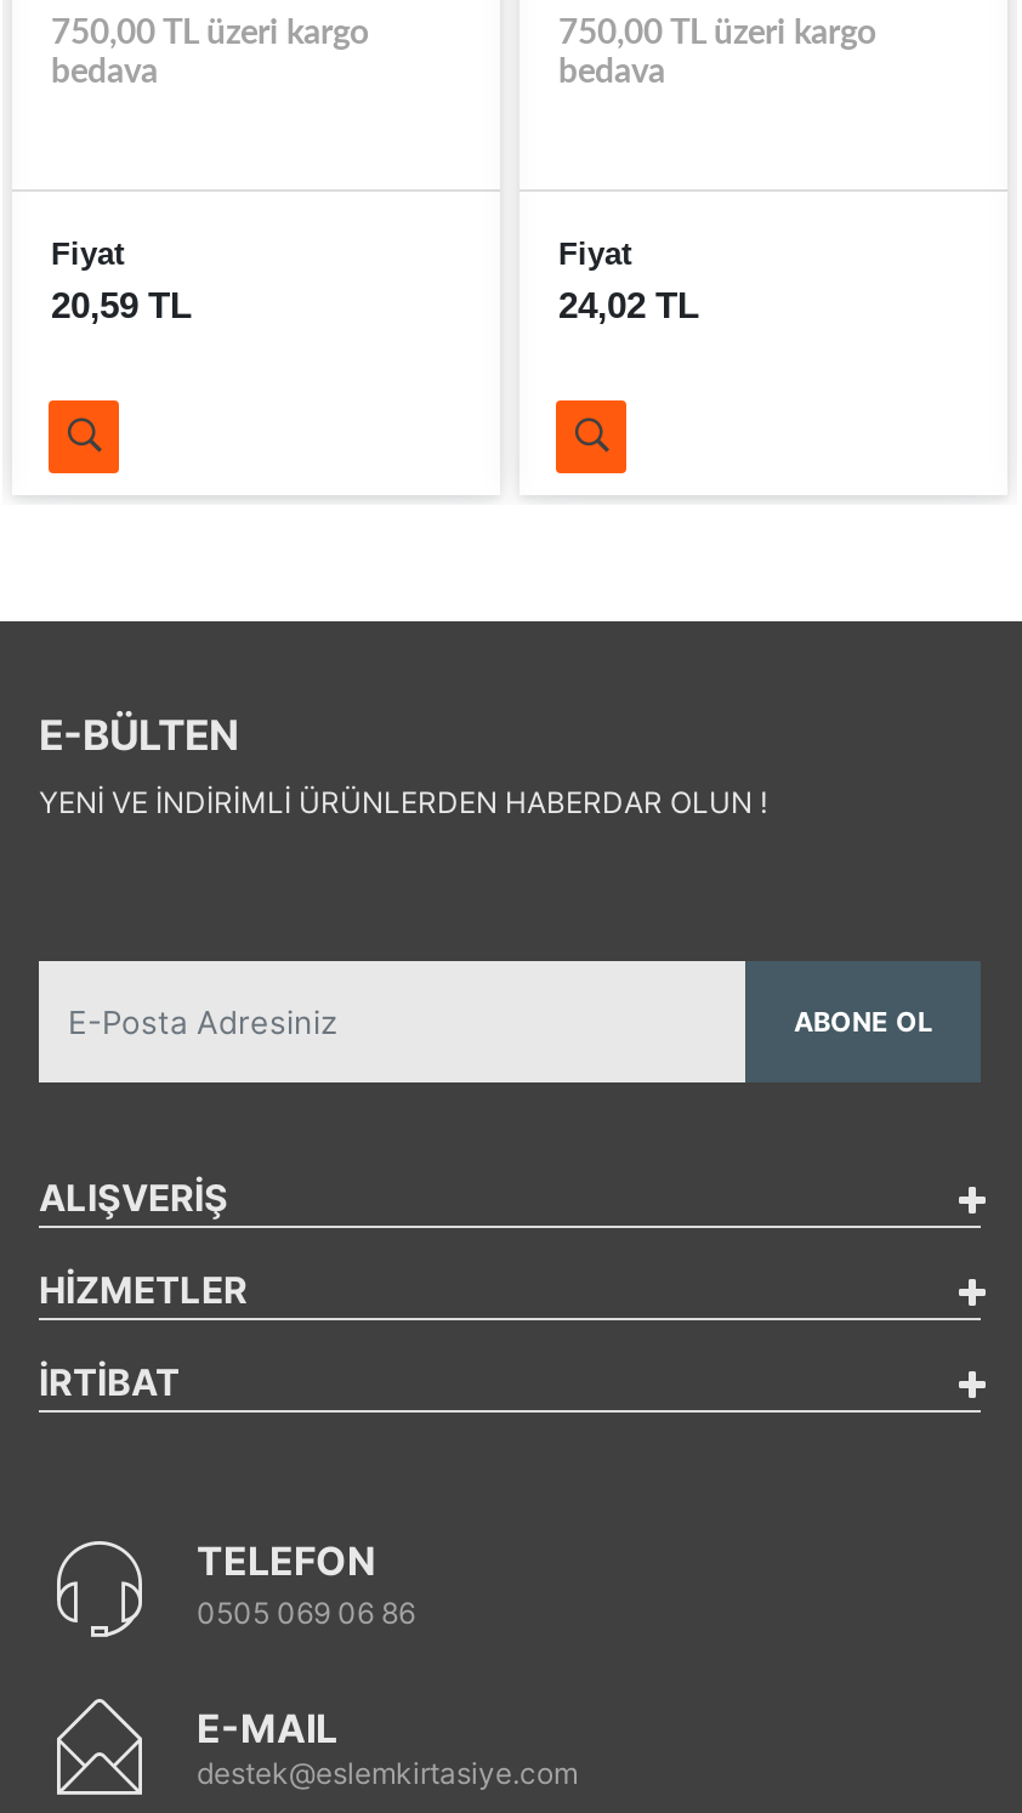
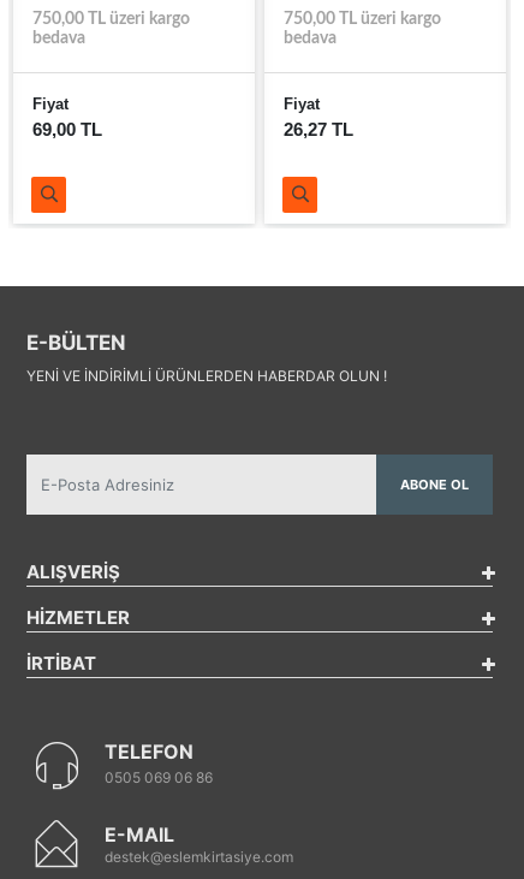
[51,284,192,326] 20,59 TL -> [32,119,102,140] 69,00 TL
[558,284,699,326] 24,02 TL -> [284,119,353,140] 26,27 TL

